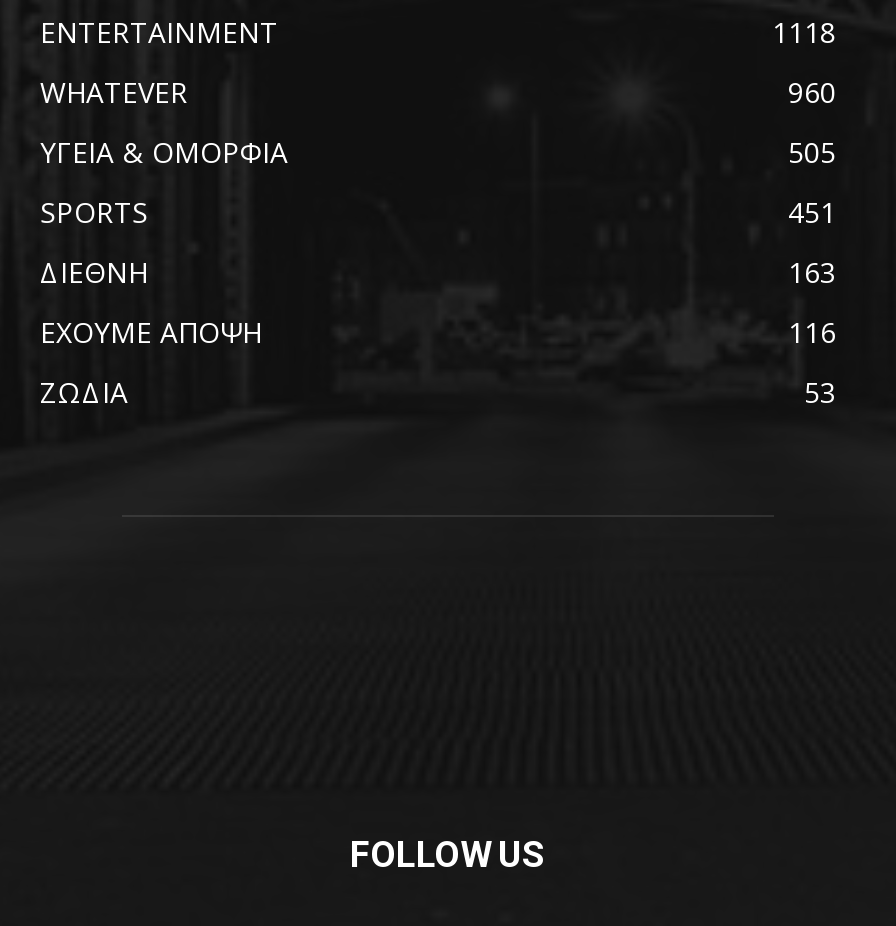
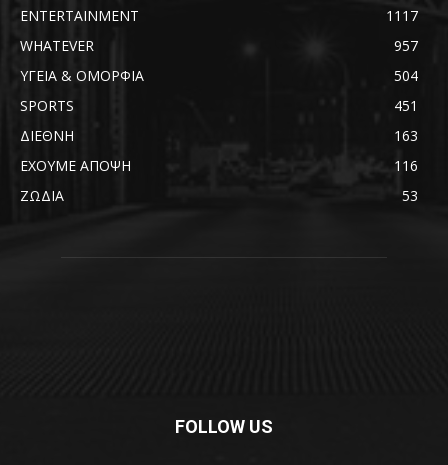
[772,13,836,51] 1118 -> [386,6,418,25] 1117
[788,73,836,111] 960 -> [394,36,418,55] 957
[788,133,836,171] 505 -> [394,66,418,85] 504

